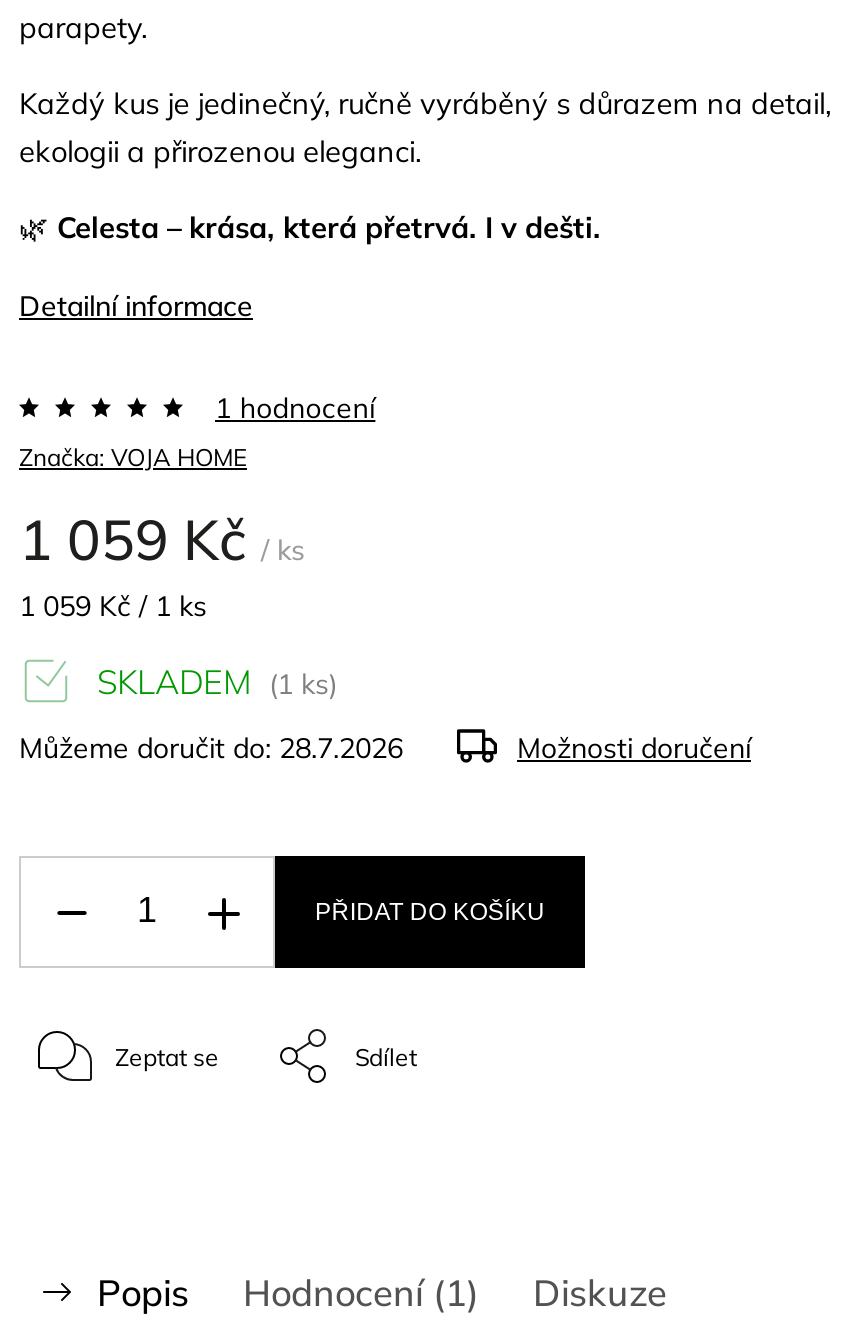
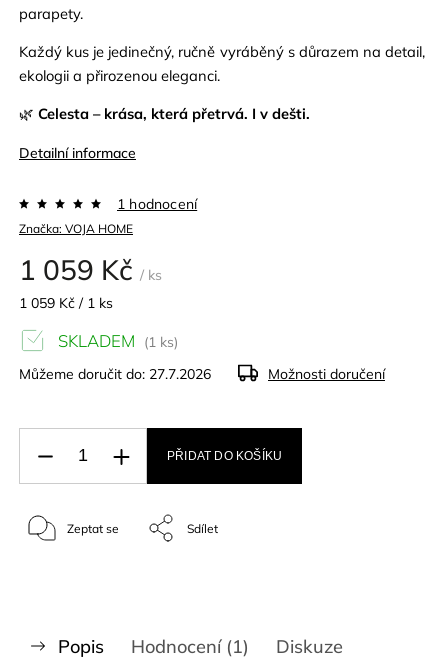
[19,730,403,766] Můžeme doručit do: 28.7.2026 -> [19,365,211,383] Můžeme doručit do: 27.7.2026

